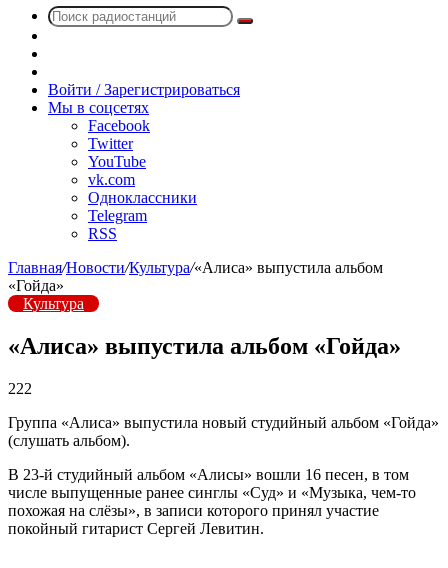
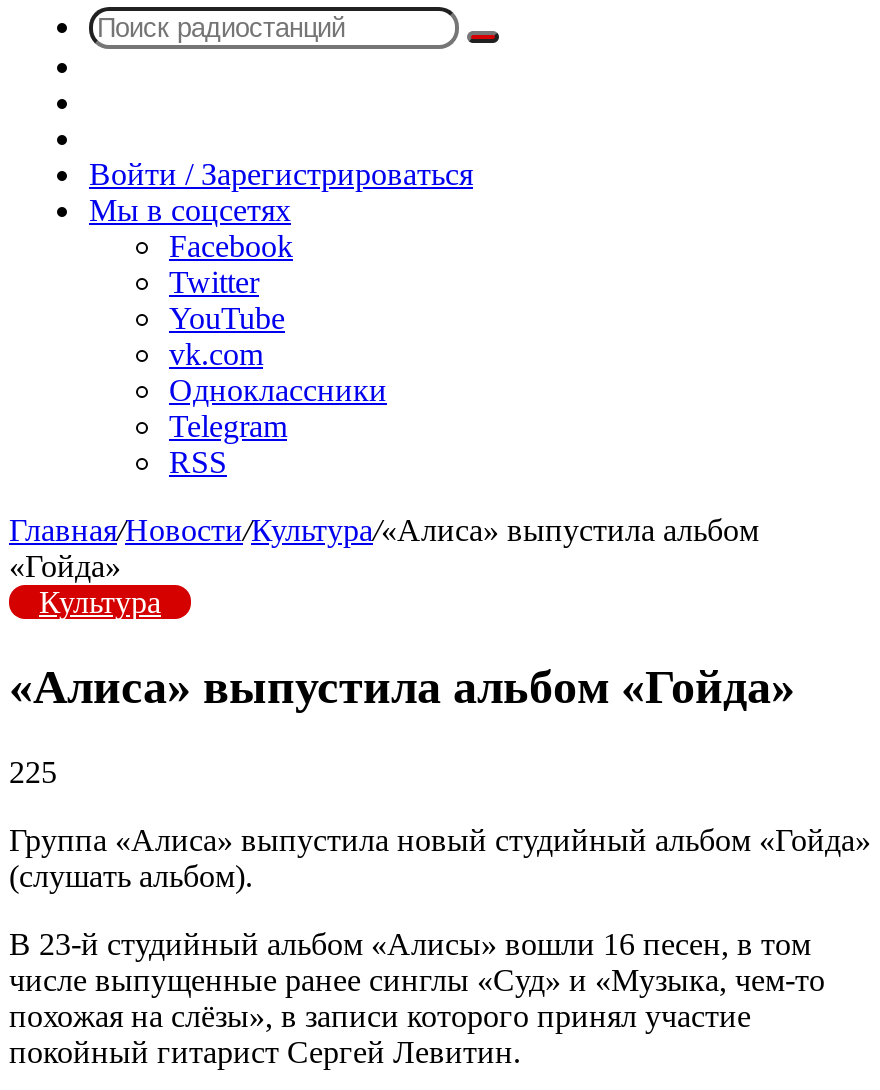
[8,380,32,397] 222 -> [9,755,57,789] 225

